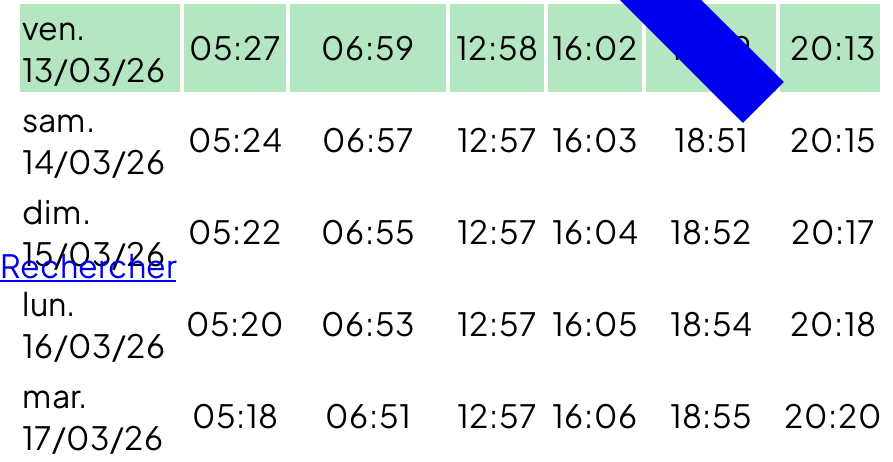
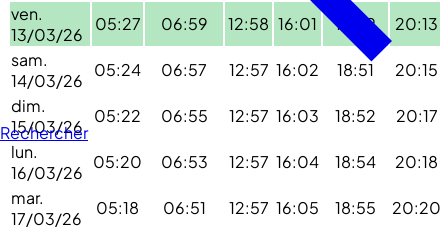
[456,26,638,68] 12:58 16:02 -> [228,13,317,34] 12:58 16:01
[188,118,876,160] 05:24 06:57 12:57 16:03 18:51 20:15 -> [94,59,438,80] 05:24 06:57 12:57 16:02 18:51 20:15
[188,210,875,252] 05:22 06:55 12:57 16:04 18:52 20:17 -> [94,105,437,126] 05:22 06:55 12:57 16:03 18:52 20:17
[186,302,876,344] 05:20 06:53 12:57 16:05 18:54 20:18 -> [93,151,438,172] 05:20 06:53 12:57 16:04 18:54 20:18
[192,394,882,436] 05:18 06:51 12:57 16:06 18:55 20:20 -> [96,197,441,218] 05:18 06:51 12:57 16:05 18:55 20:20

